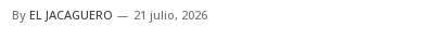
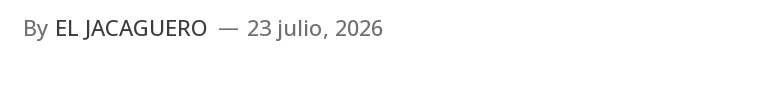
[12,7,207,23] By EL JACAGUERO 21 julio, 2026 -> [23,11,383,41] By EL JACAGUERO 23 julio, 2026

